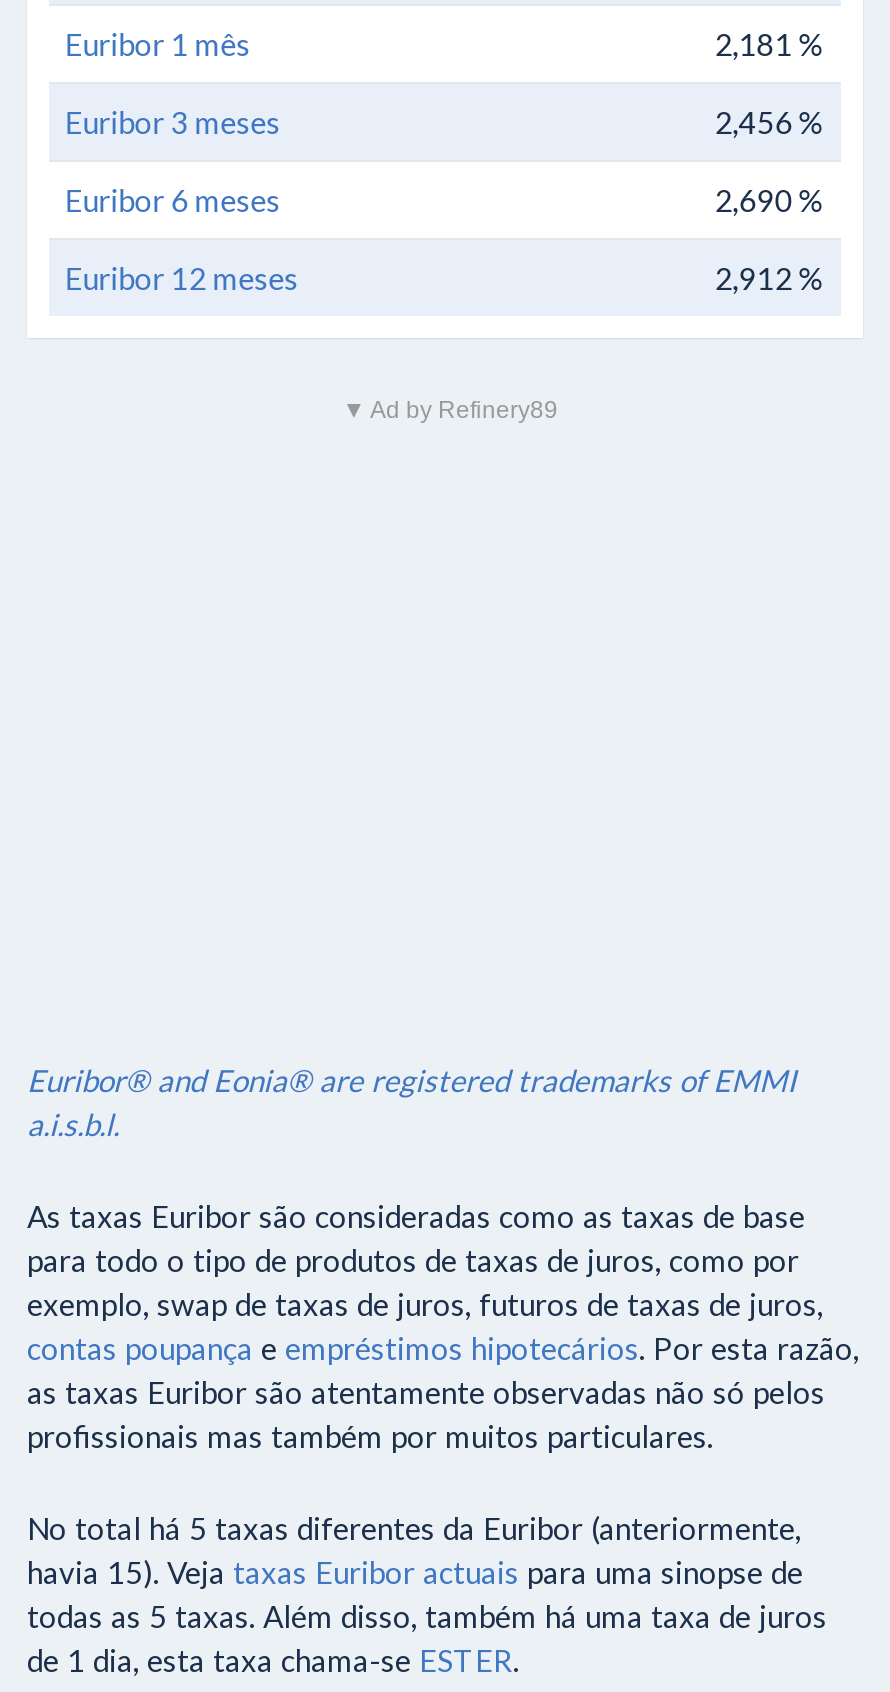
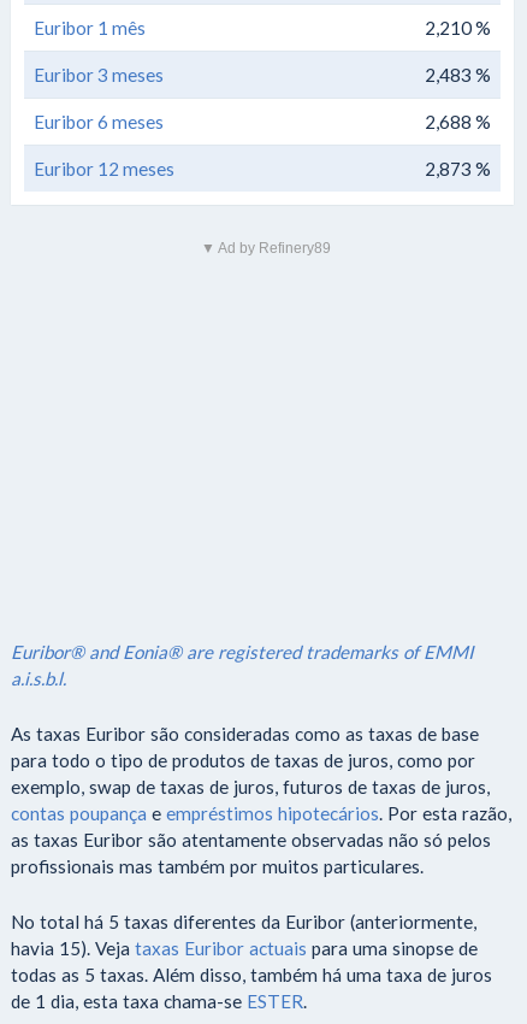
[715,26,825,62] 2,181 % -> [424,17,491,38] 2,210 %
[715,104,825,140] 2,456 % -> [424,64,491,85] 2,483 %
[715,182,825,218] 2,690 % -> [424,111,491,132] 2,688 %
[715,260,825,296] 2,912 % -> [424,158,491,179] 2,873 %

